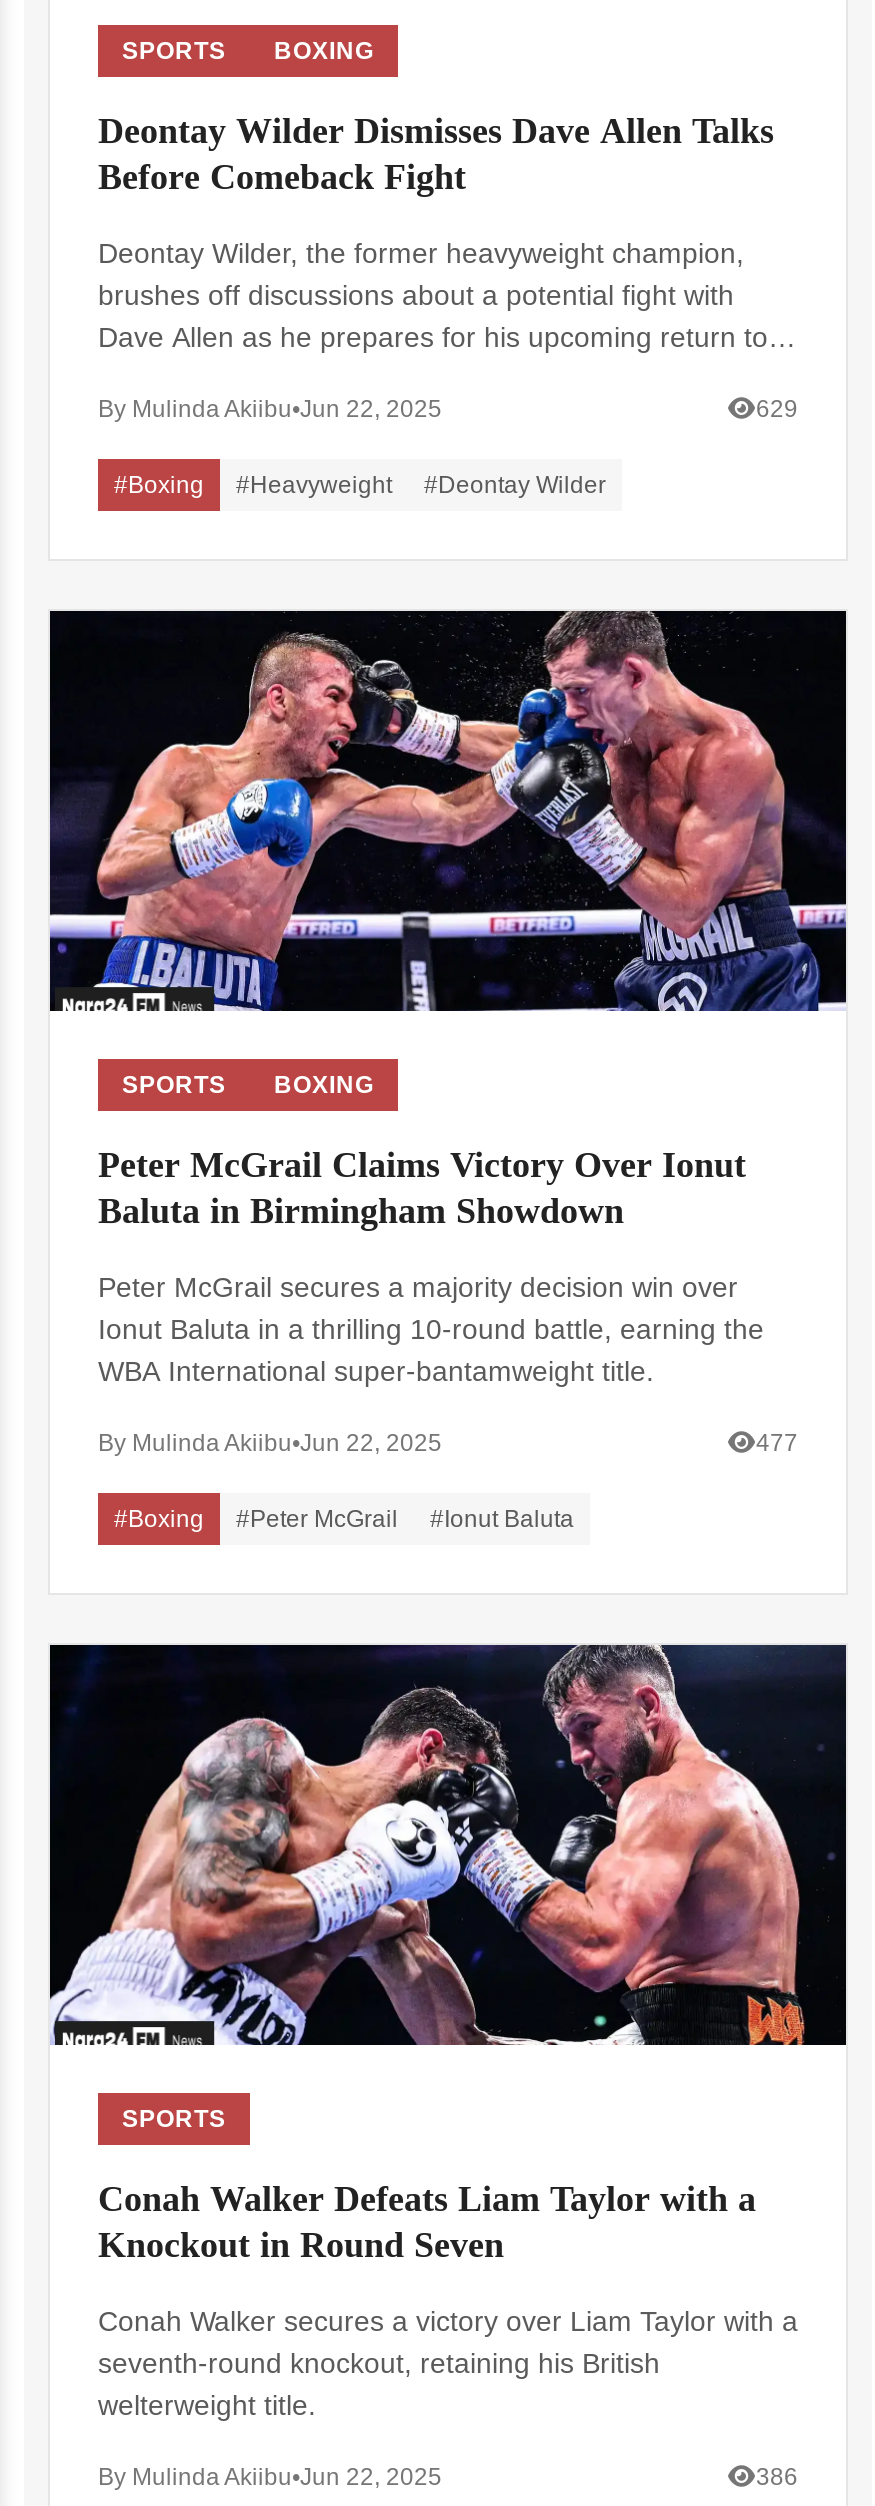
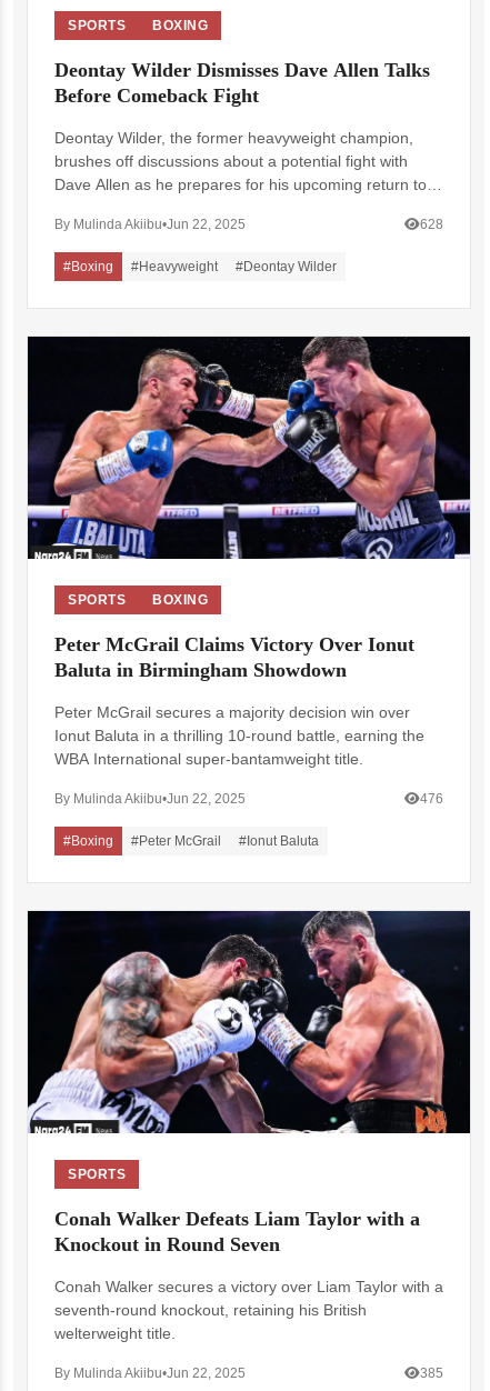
[756,395,798,423] 629 -> [420,217,443,232] 628
[756,1429,798,1457] 477 -> [420,791,443,807] 476
[756,2463,798,2491] 386 -> [420,1365,443,1381] 385

